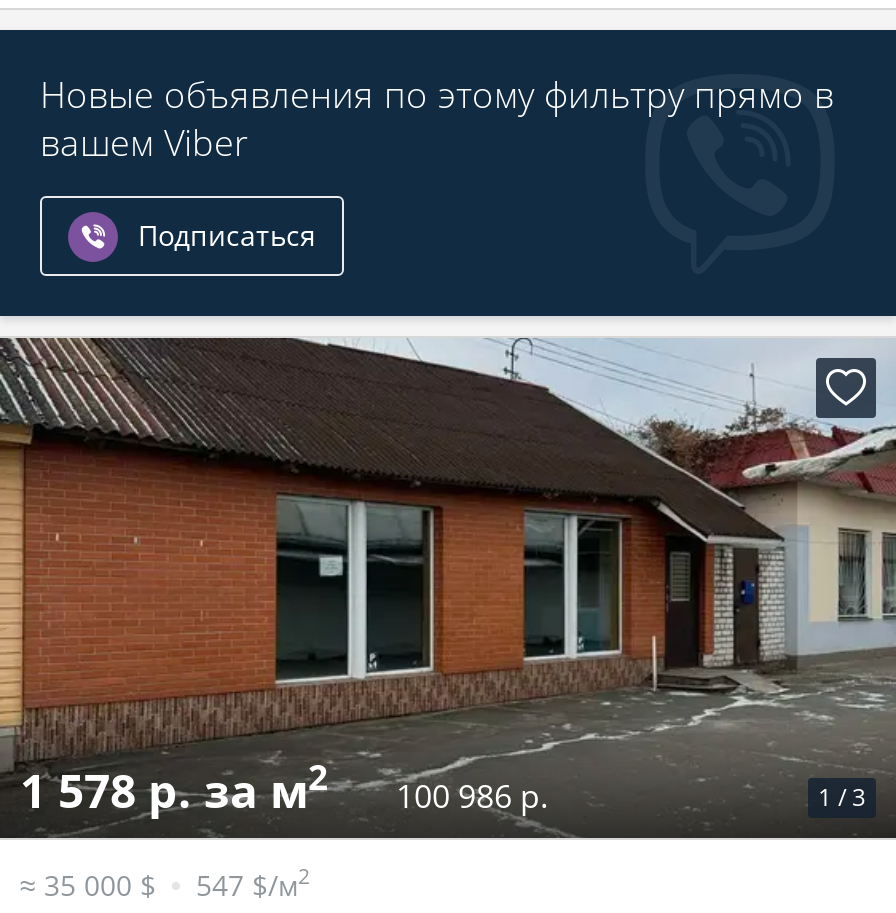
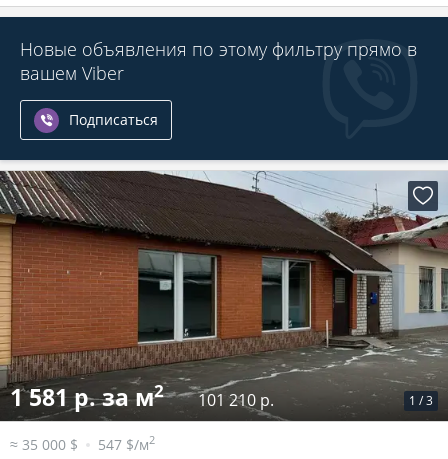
[20,755,328,822] 1 578 р. за м2 -> [10,379,164,413] 1 581 р. за м2
[388,774,548,818] 100 986 р. -> [194,389,274,411] 101 210 р.

